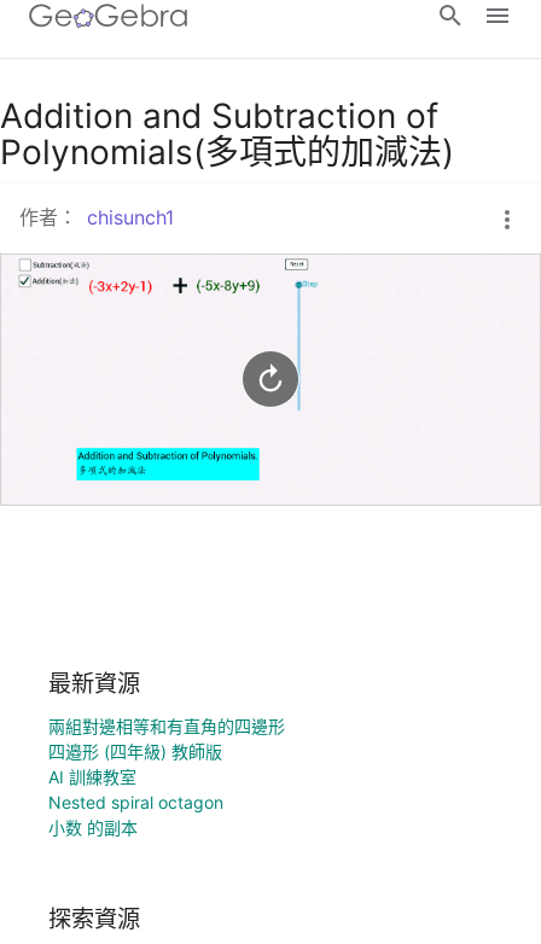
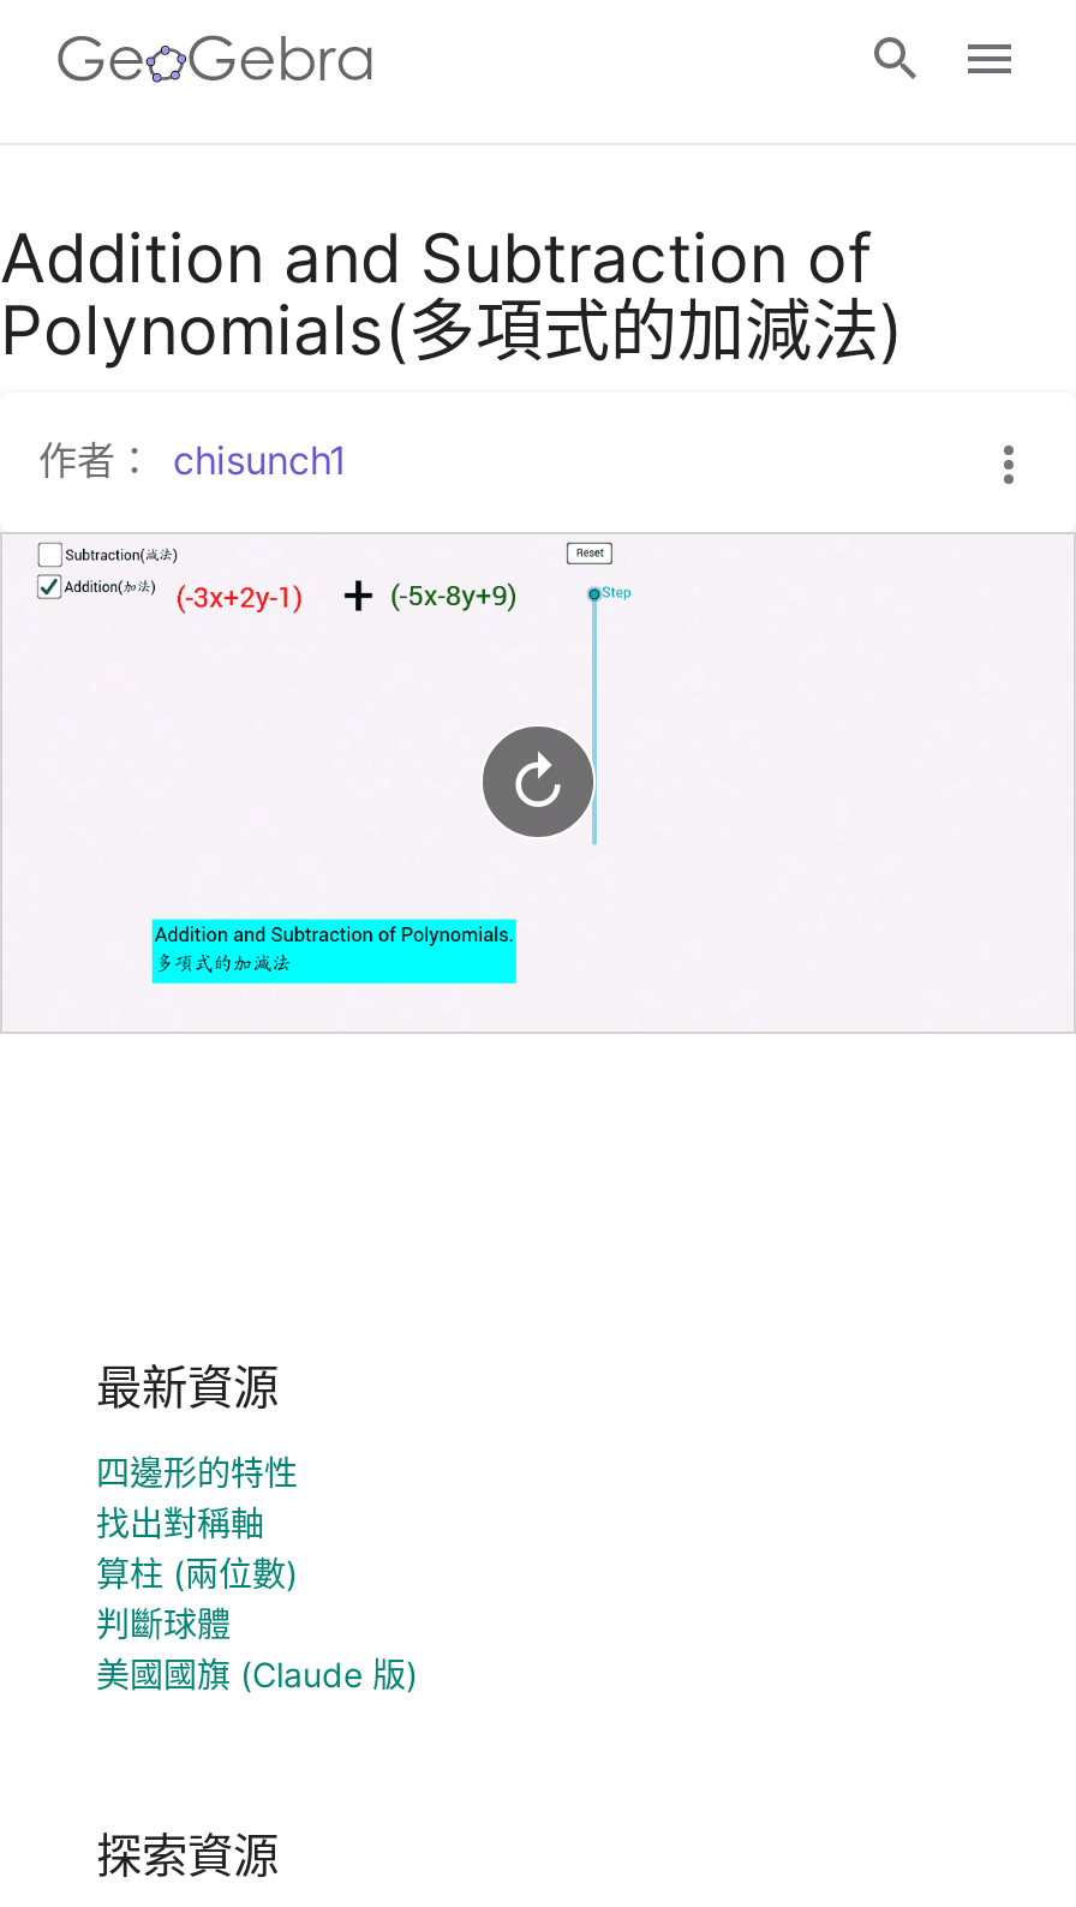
[48,716,285,838] 兩組對邊相等和有直角的四邊形 | 四邉形 (四年級) 教師版 | AI 訓練教室 | Nested spiral octagon | 小数 的副本 -> [96,1451,418,1694] 四邊形的特性 | 找出對稱軸 | 算柱 (兩位數) | 判斷球體 | 美國國旗 (Claude 版)

